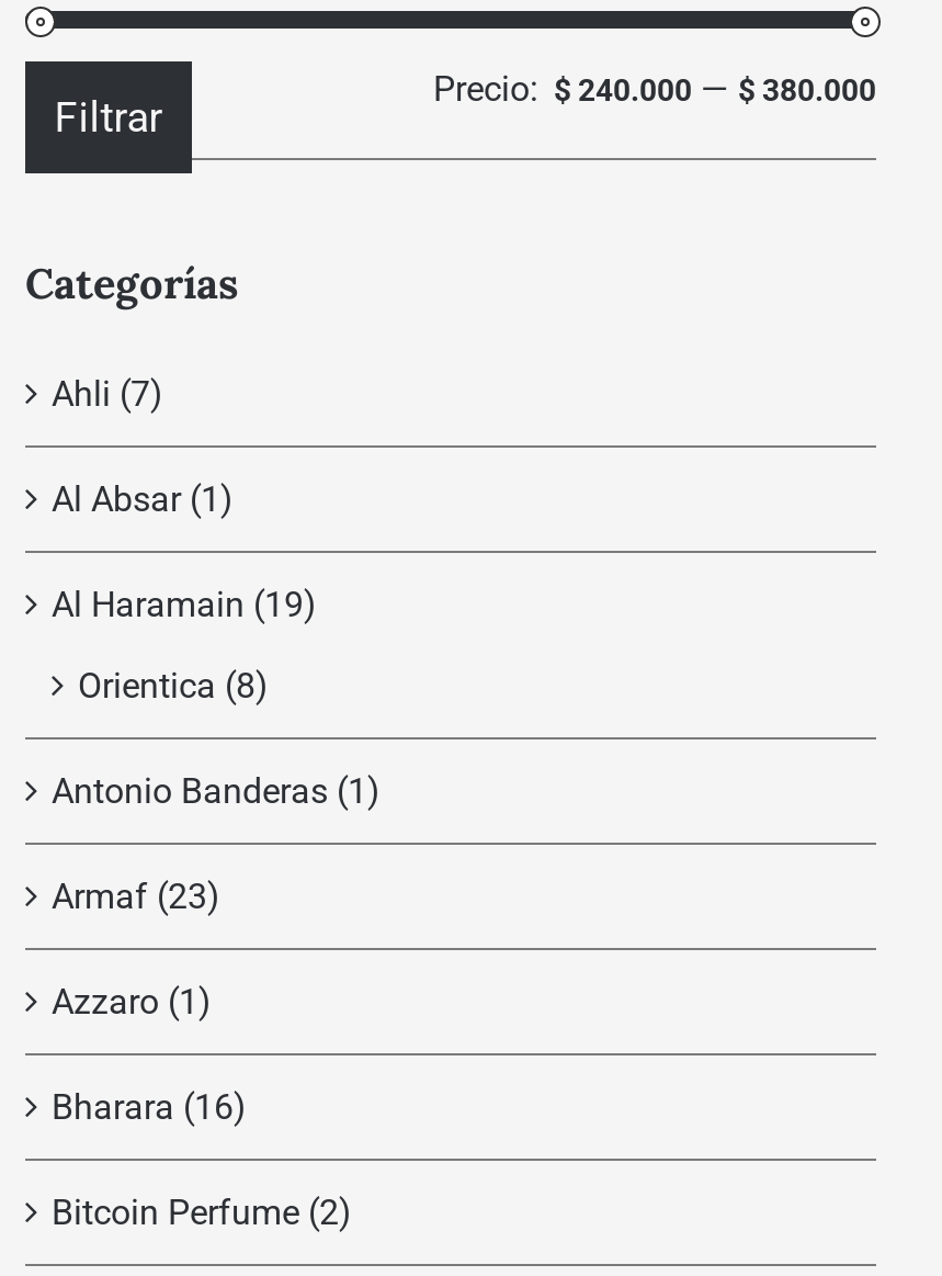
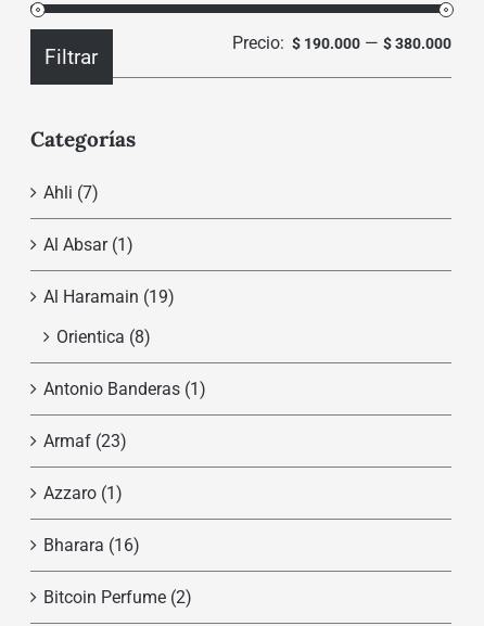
[433,68,876,110] Precio: $ 240.000 — $ 380.000 -> [232,33,451,53] Precio: $ 190.000 — $ 380.000

